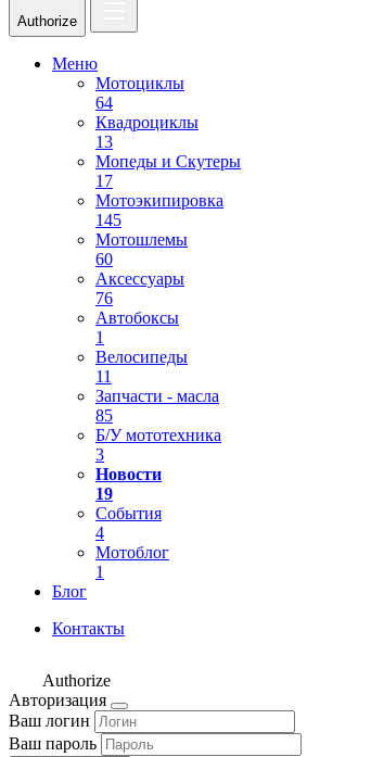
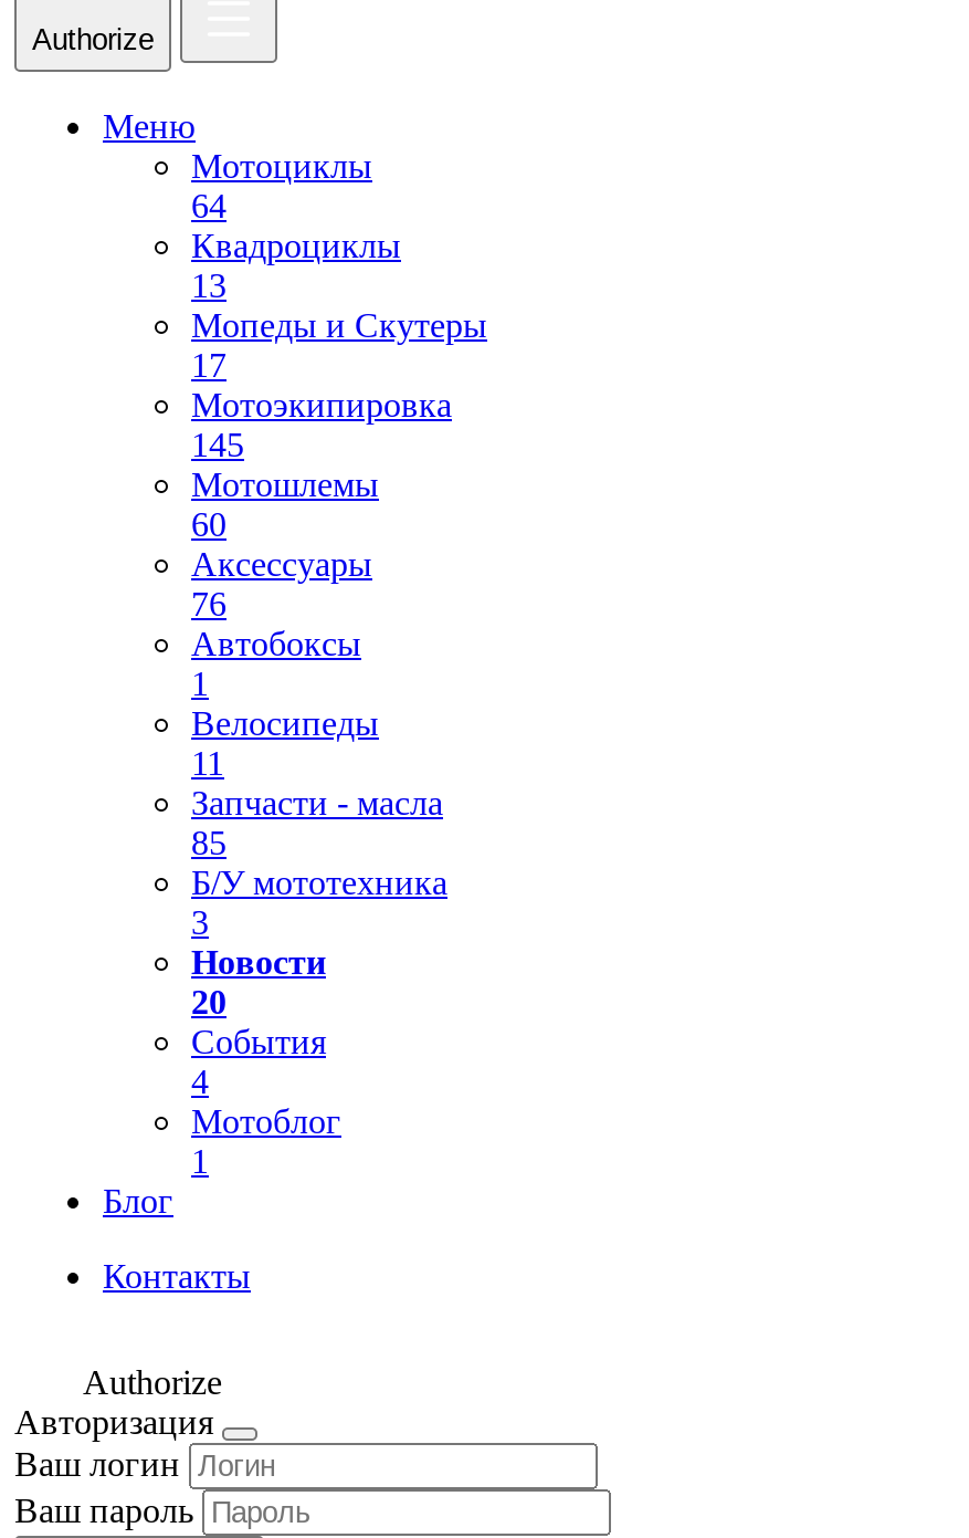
[95,485,113,503] 19 -> [191,983,227,1021] 20

